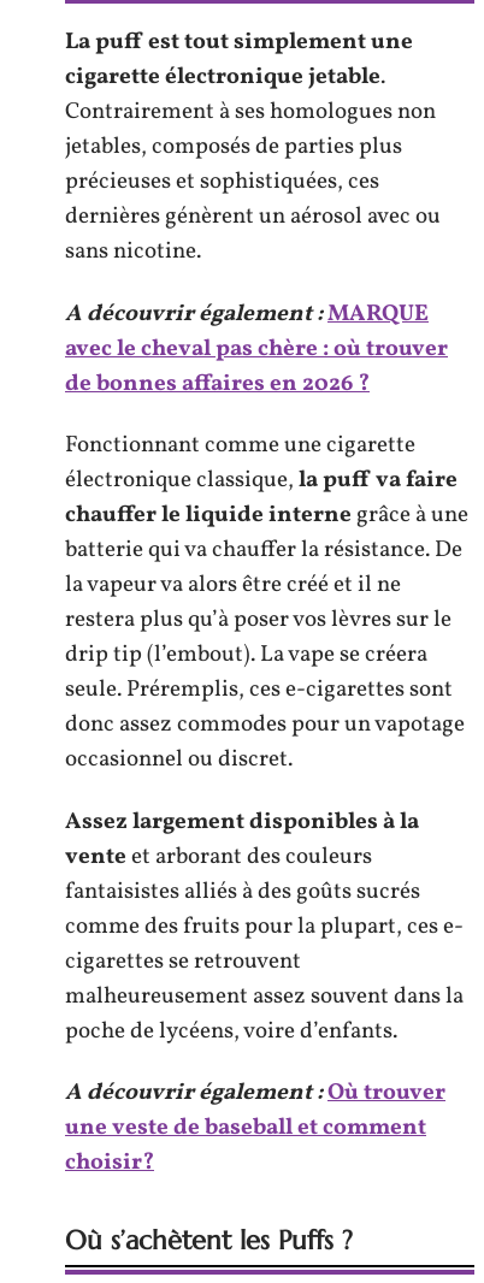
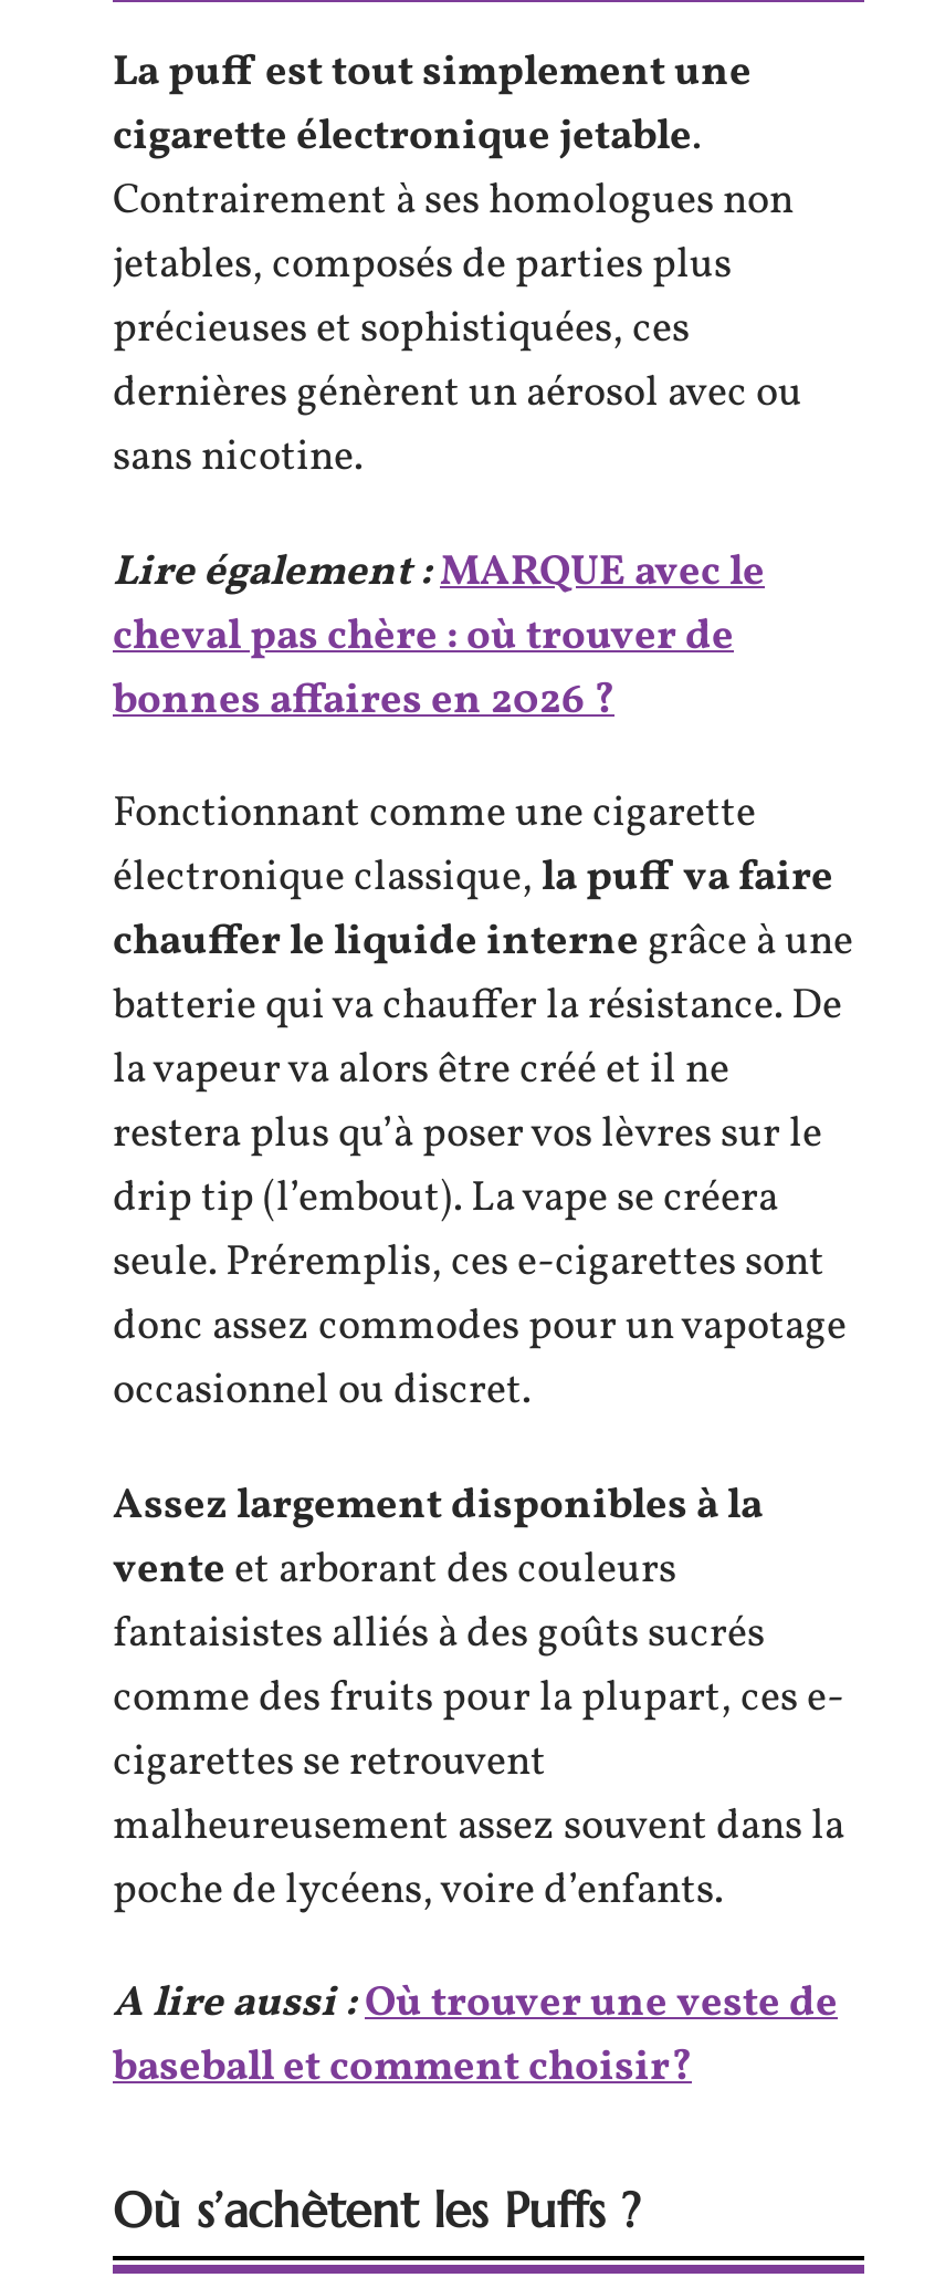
[65,298,448,399] A découvrir également : MARQUE | avec le cheval pas chère : où trouver | de bonnes affaires en 2026 ? -> [113,543,765,729] Lire également : MARQUE avec le | cheval pas chère : où trouver de | bonnes affaires en 2026 ?
[65,1077,445,1178] A découvrir également : Où trouver | une veste de baseball et comment | choisir? -> [113,1975,838,2097] A lire aussi : Où trouver une veste de | baseball et comment choisir?

